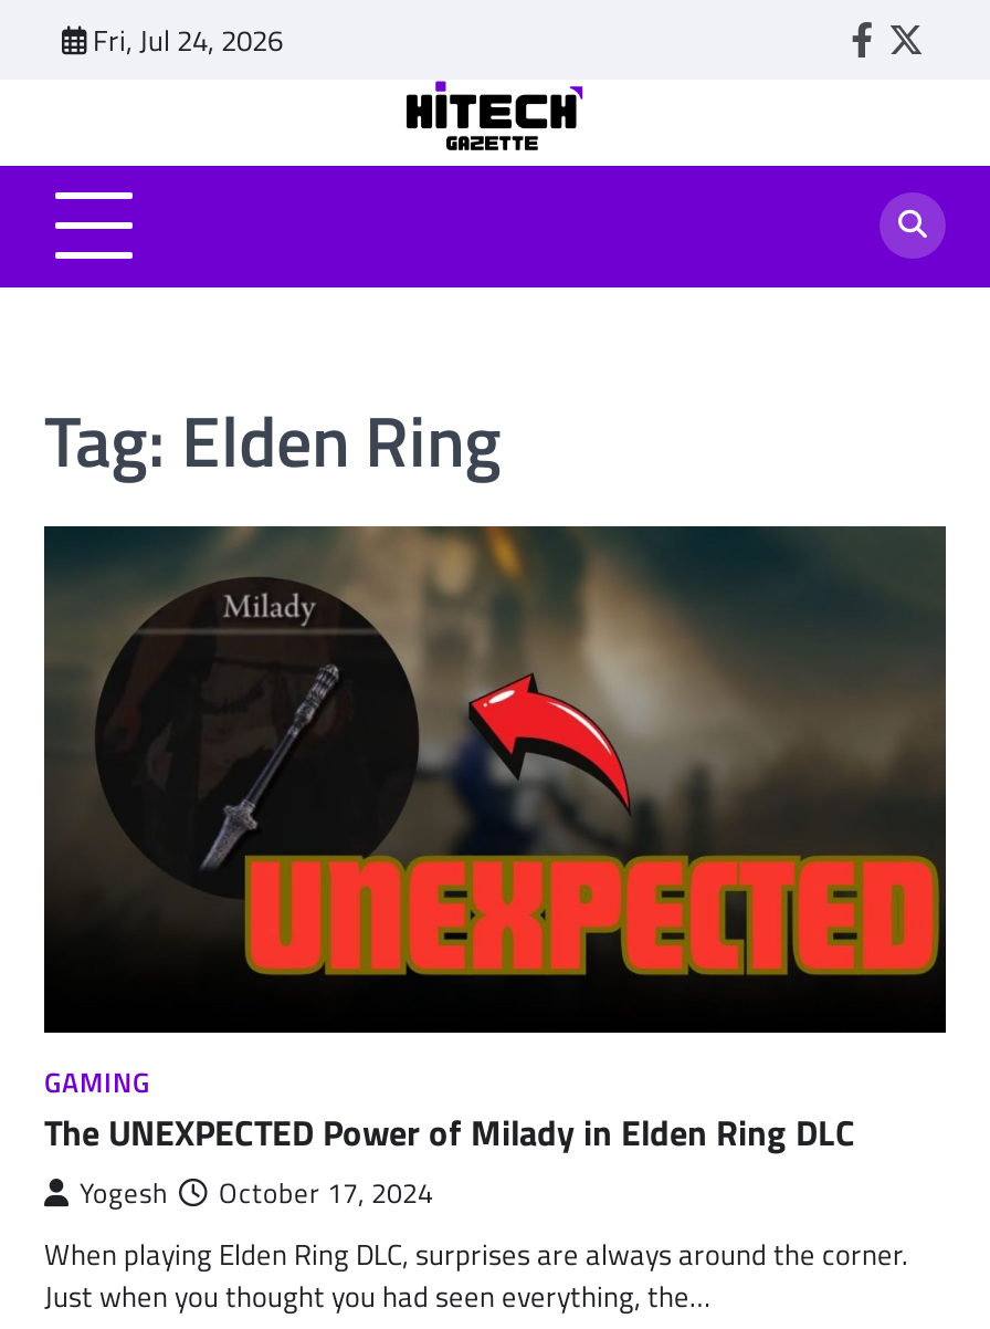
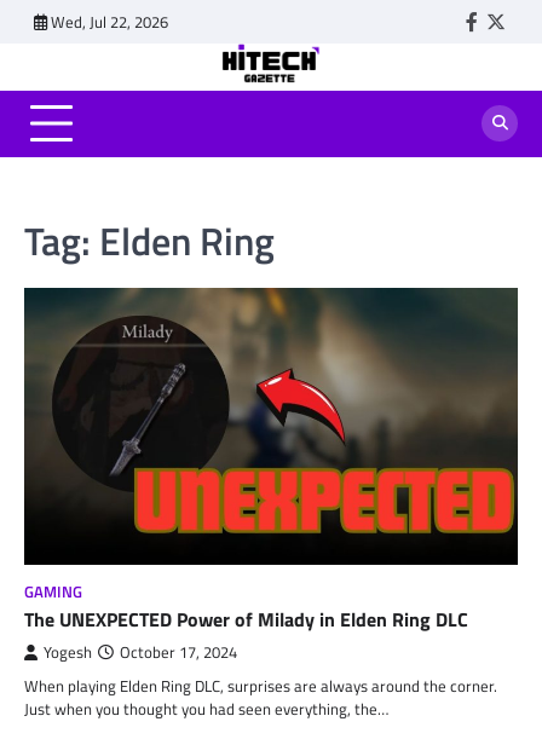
[93,17,283,61] Fri, Jul 24, 2026 -> [51,9,168,33] Wed, Jul 22, 2026

